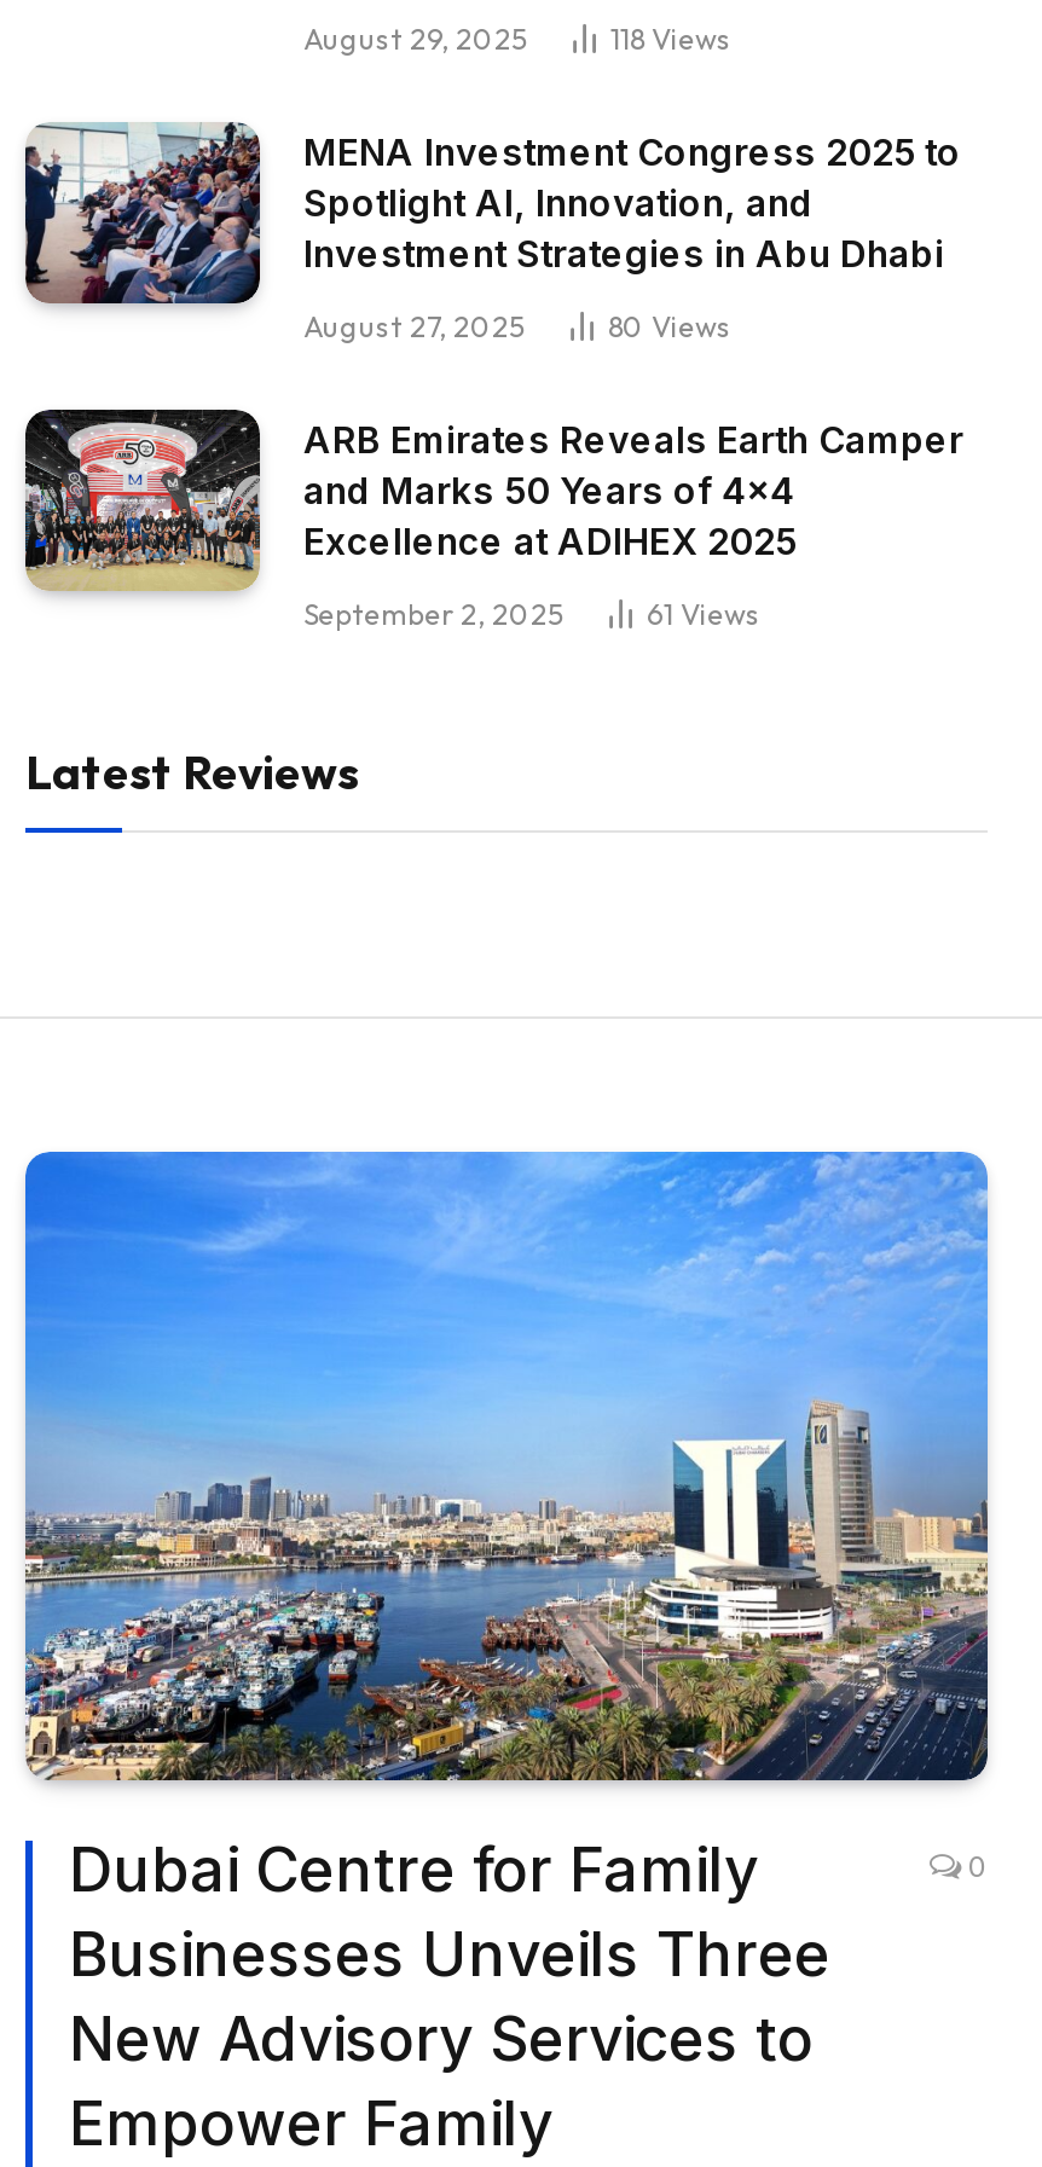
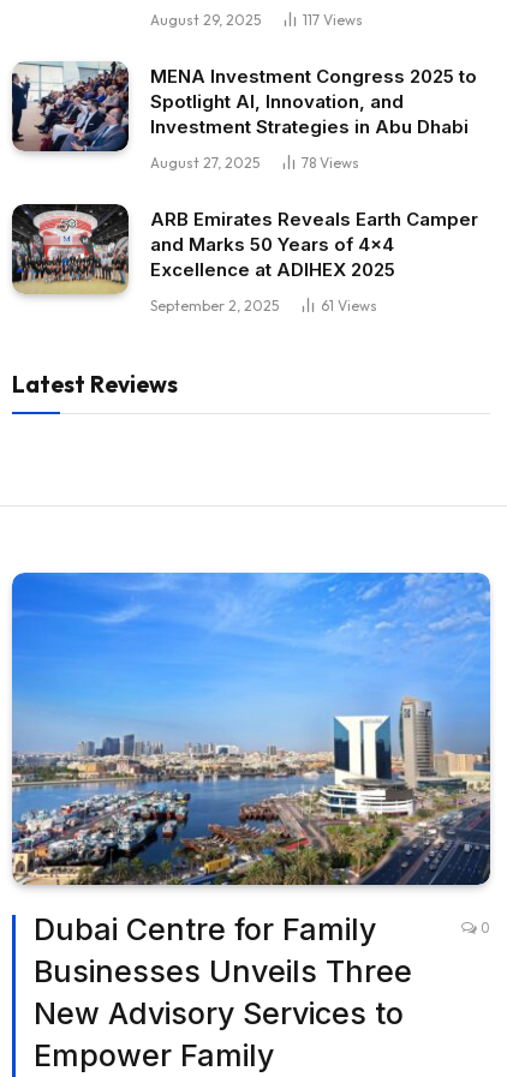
[610,21,731,57] 118 Views -> [303,11,363,29] 117 Views
[608,308,731,344] 80 Views -> [302,154,359,172] 78 Views

